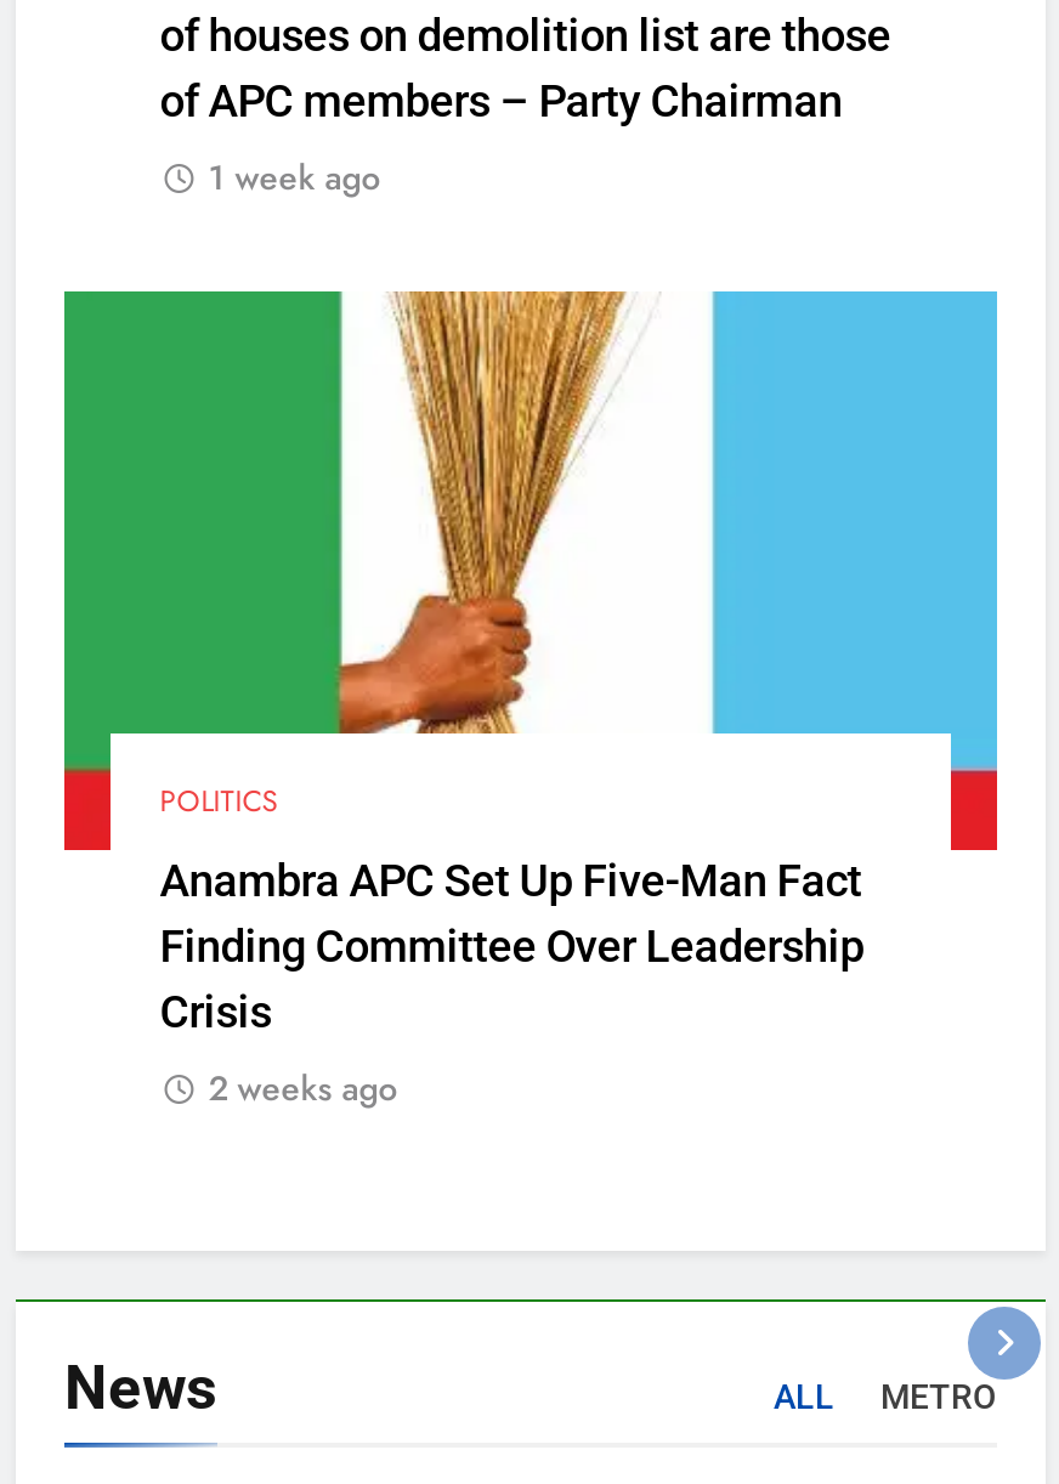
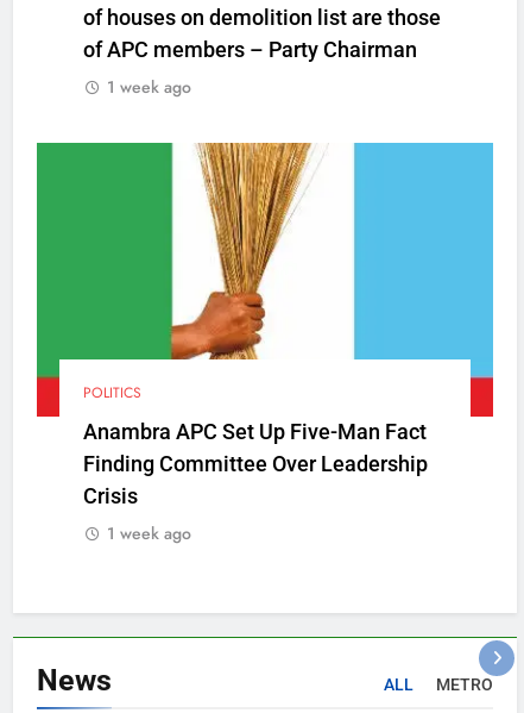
[208,1065,398,1114] 2 weeks ago -> [107,522,192,546] 1 week ago

